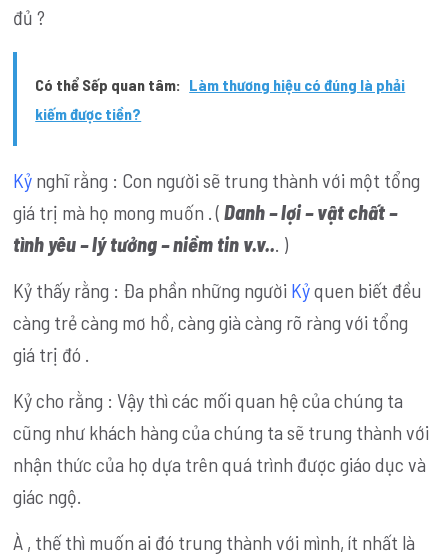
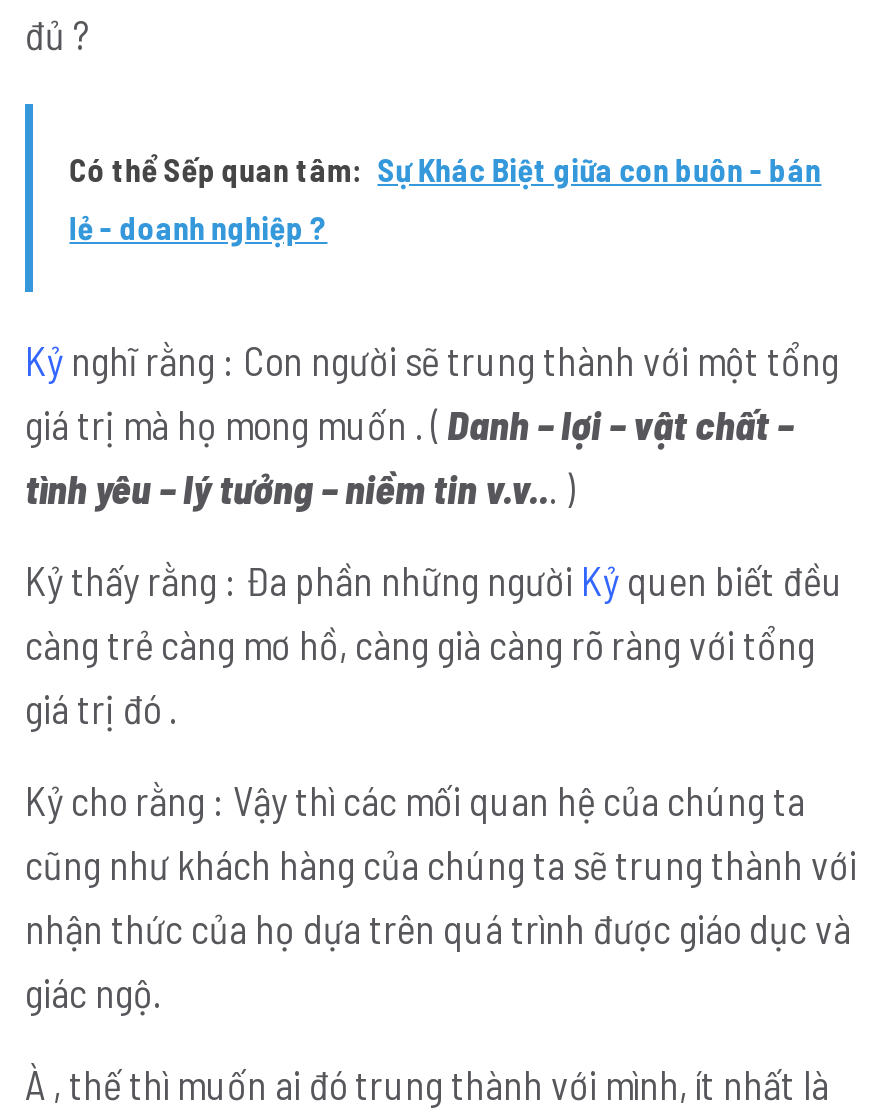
[35,75,405,94] Có thể Sếp quan tâm: Làm thương hiệu có đúng là phải -> [69,149,821,187] Có thể Sếp quan tâm: Sự Khác Biệt giữa con buôn - bán
[35,104,141,123] kiếm được tiền? -> [69,207,327,245] lẻ - doanh nghiệp ?

